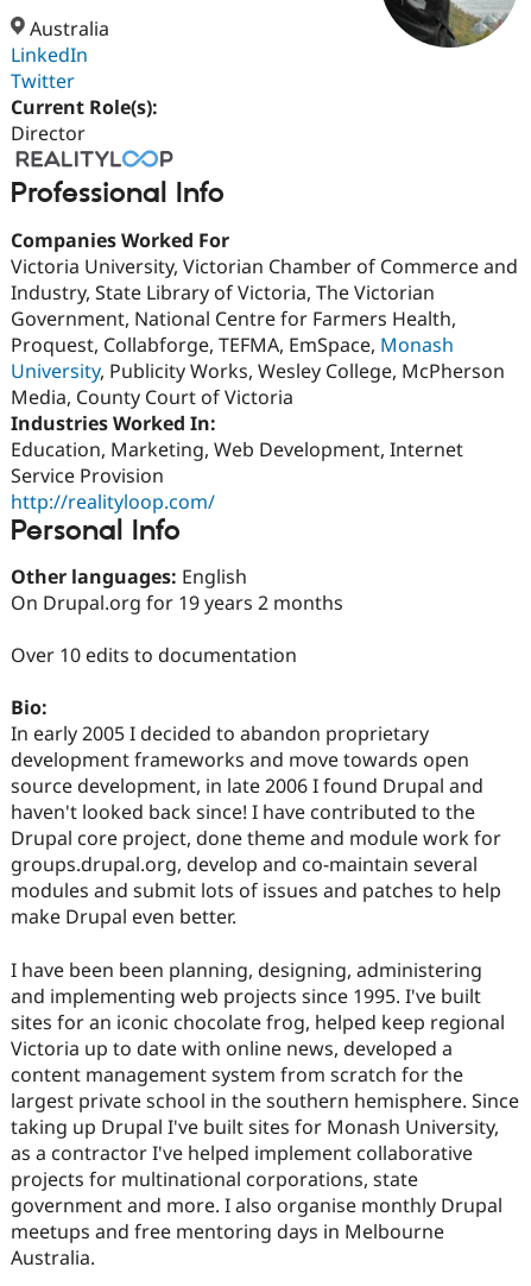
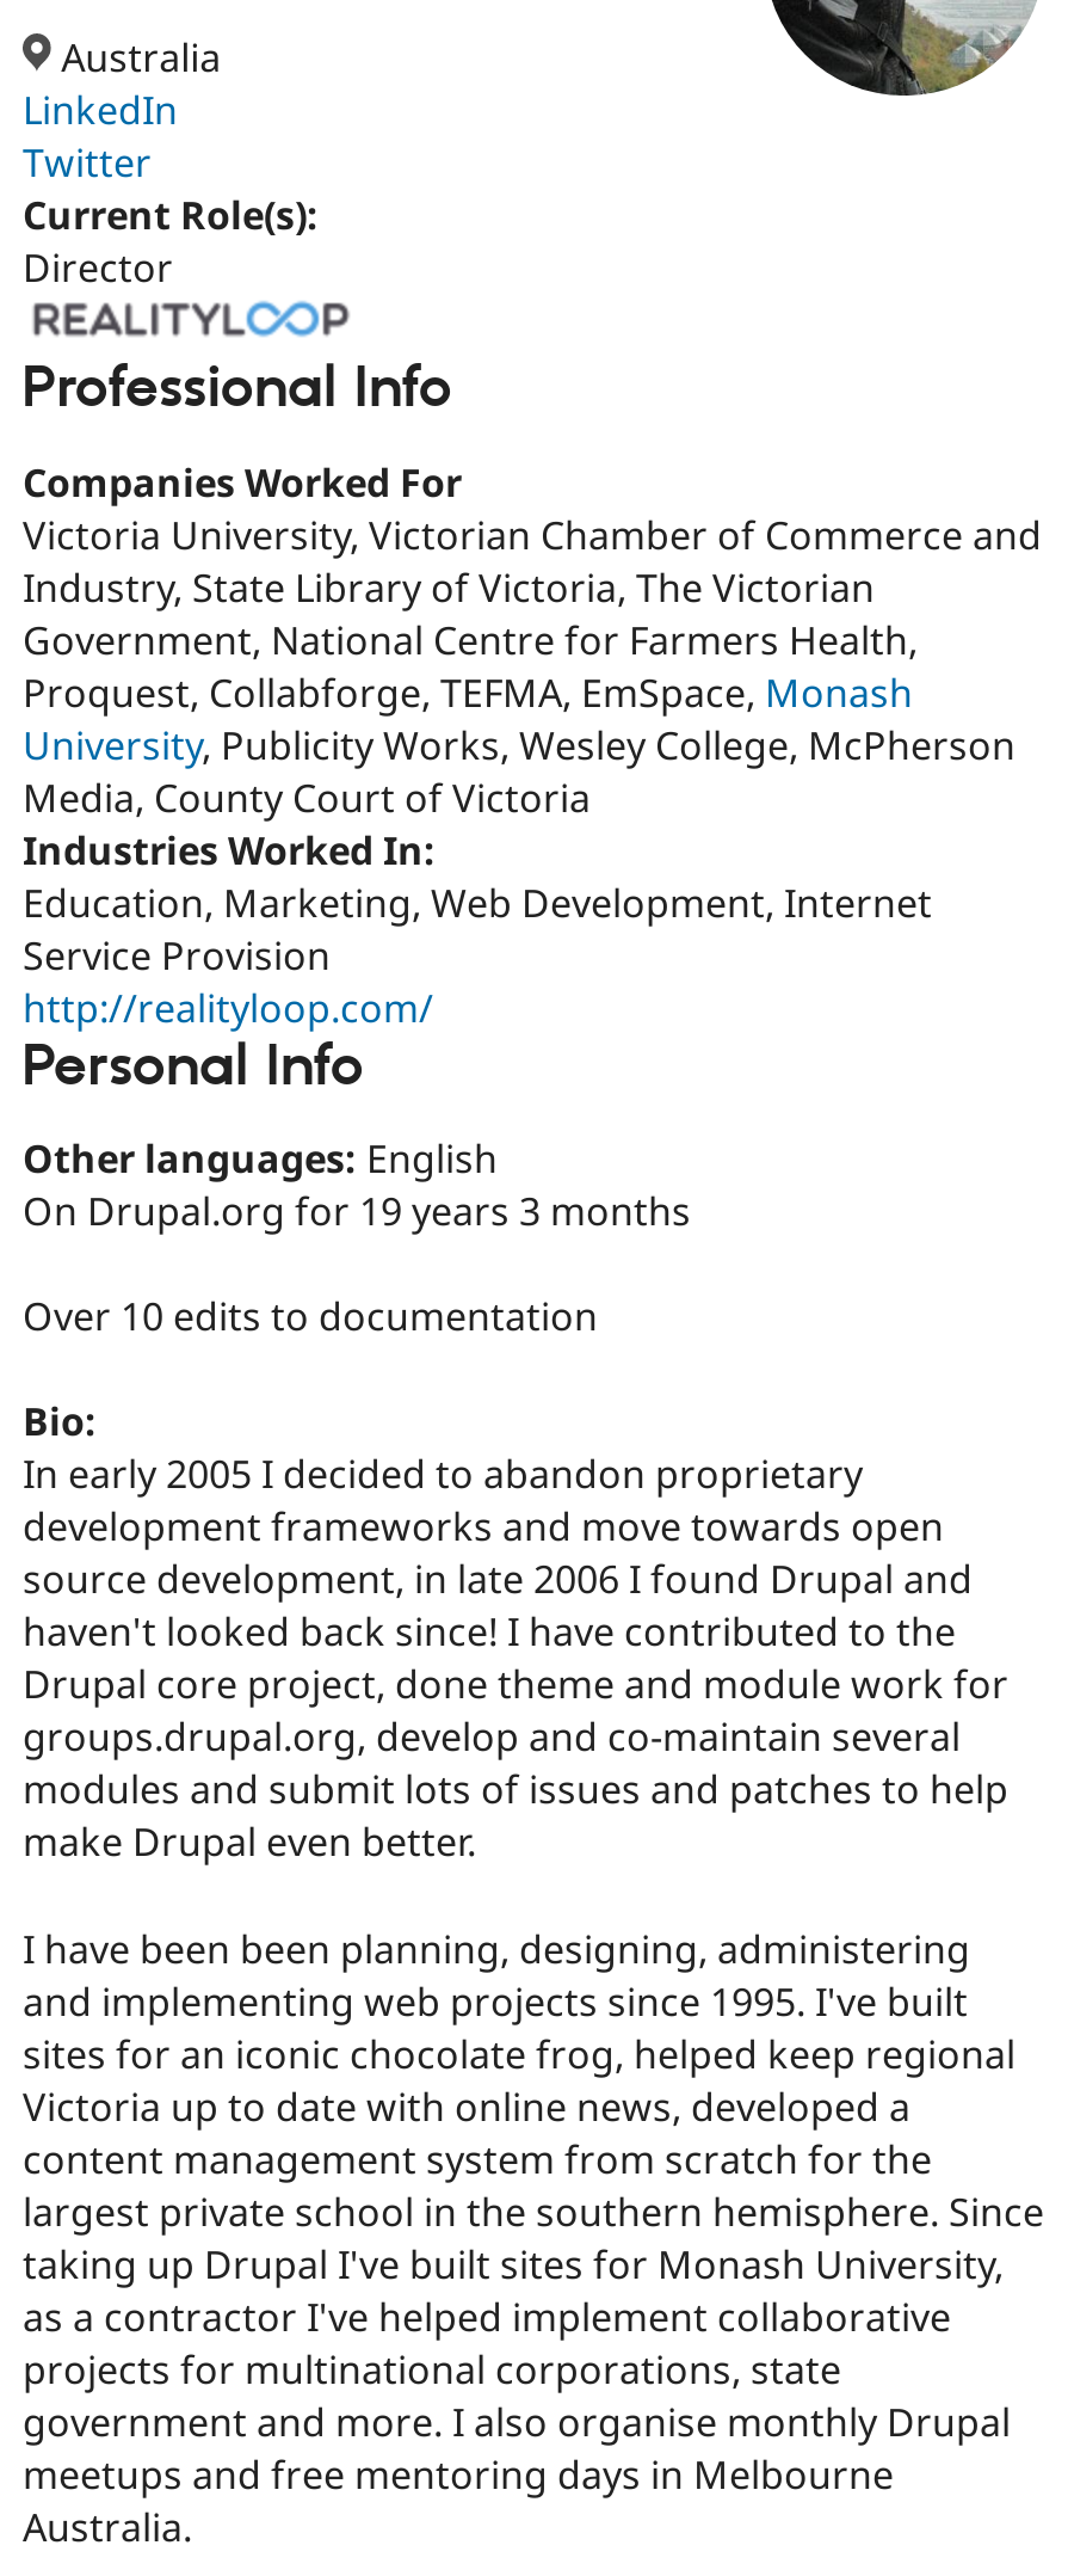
[11,590,343,616] On Drupal.org for 19 years 2 months -> [23,1185,691,1237] On Drupal.org for 19 years 3 months

